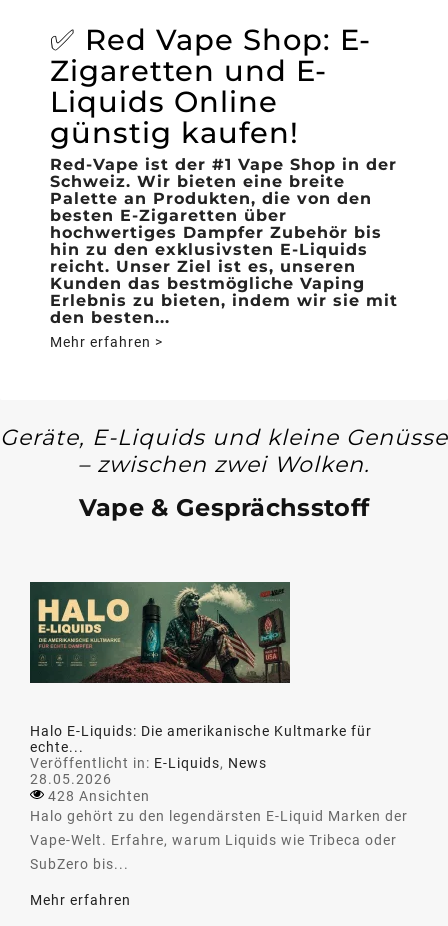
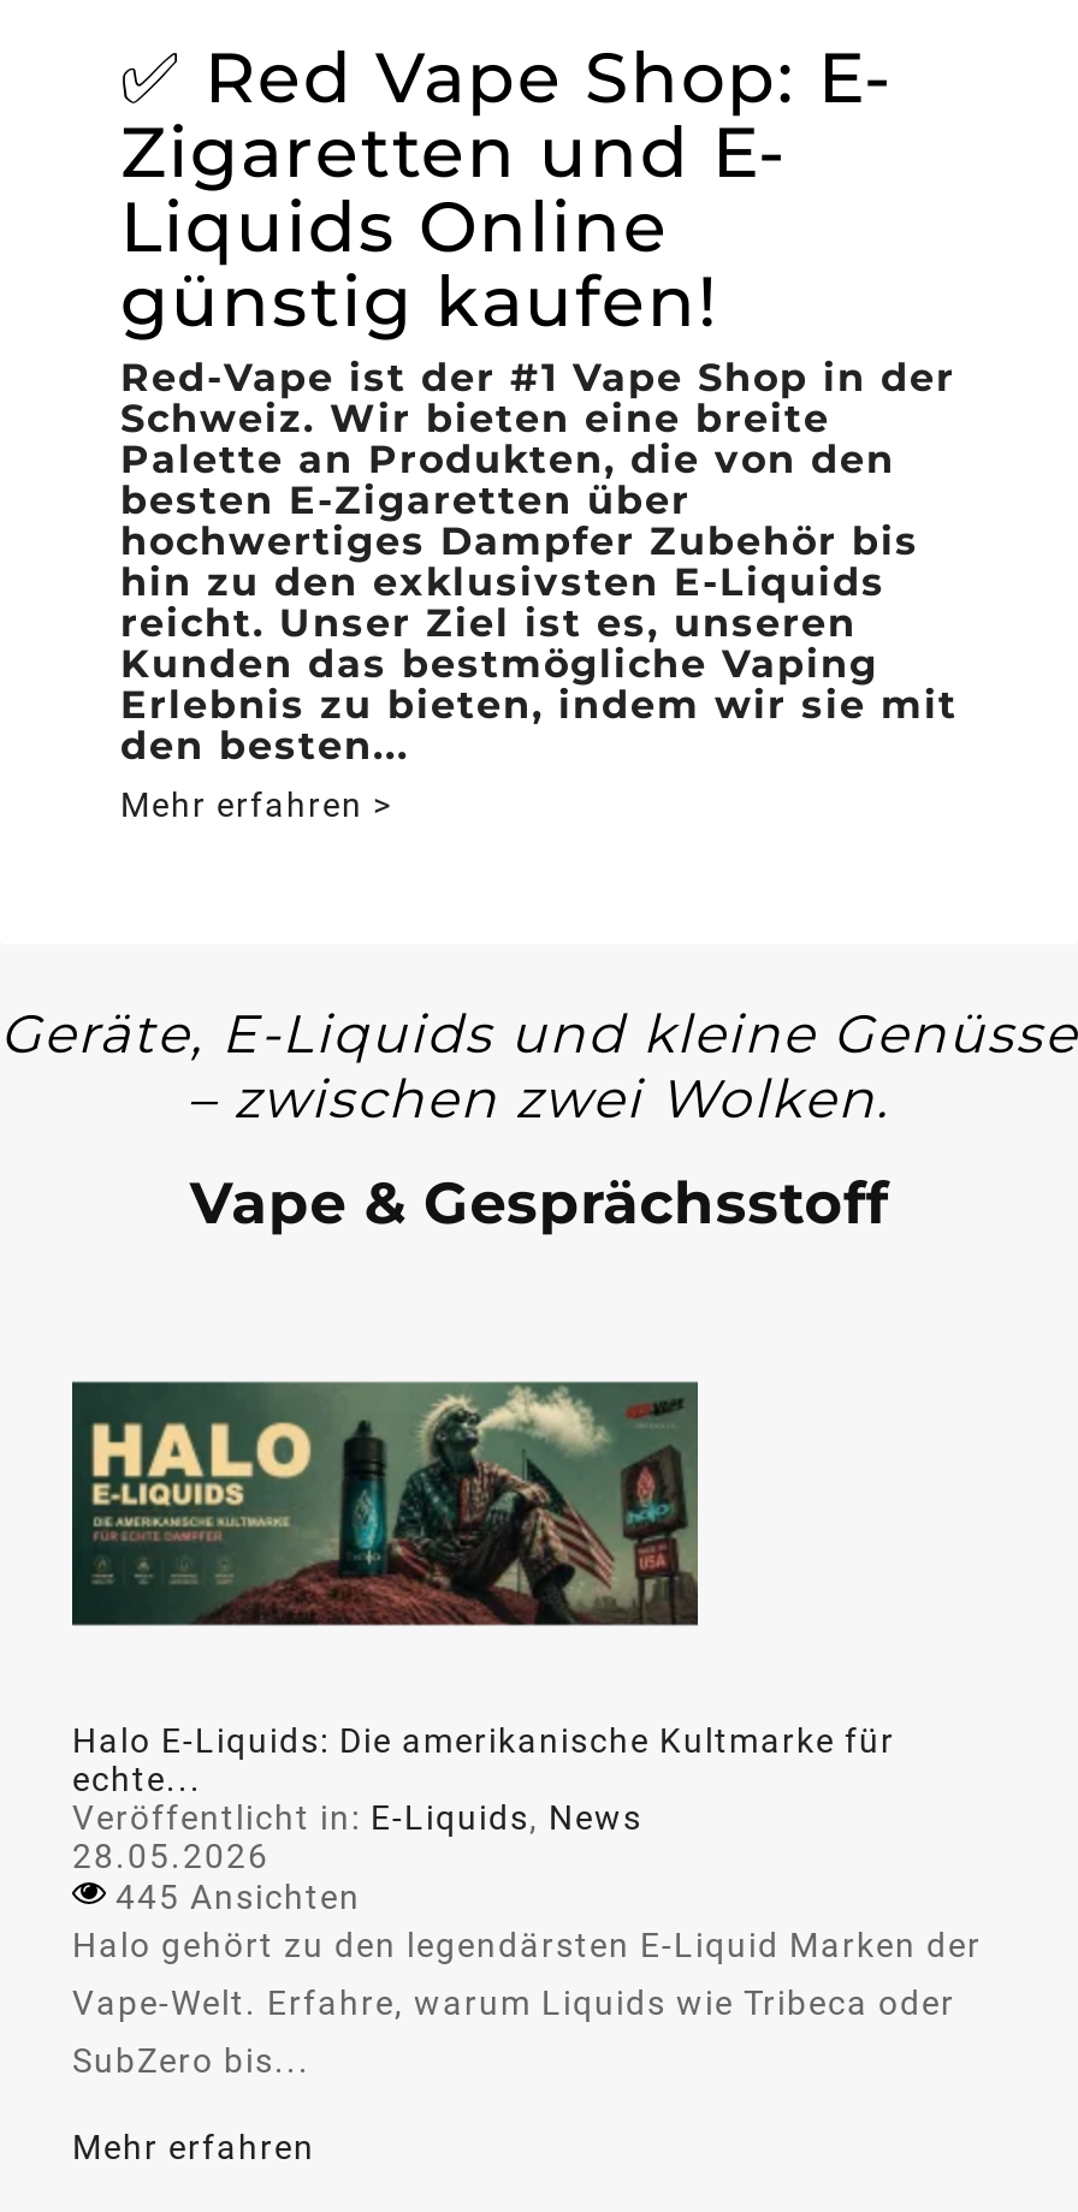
[48,788,150,804] 428 Ansichten -> [115,1878,361,1916] 445 Ansichten

